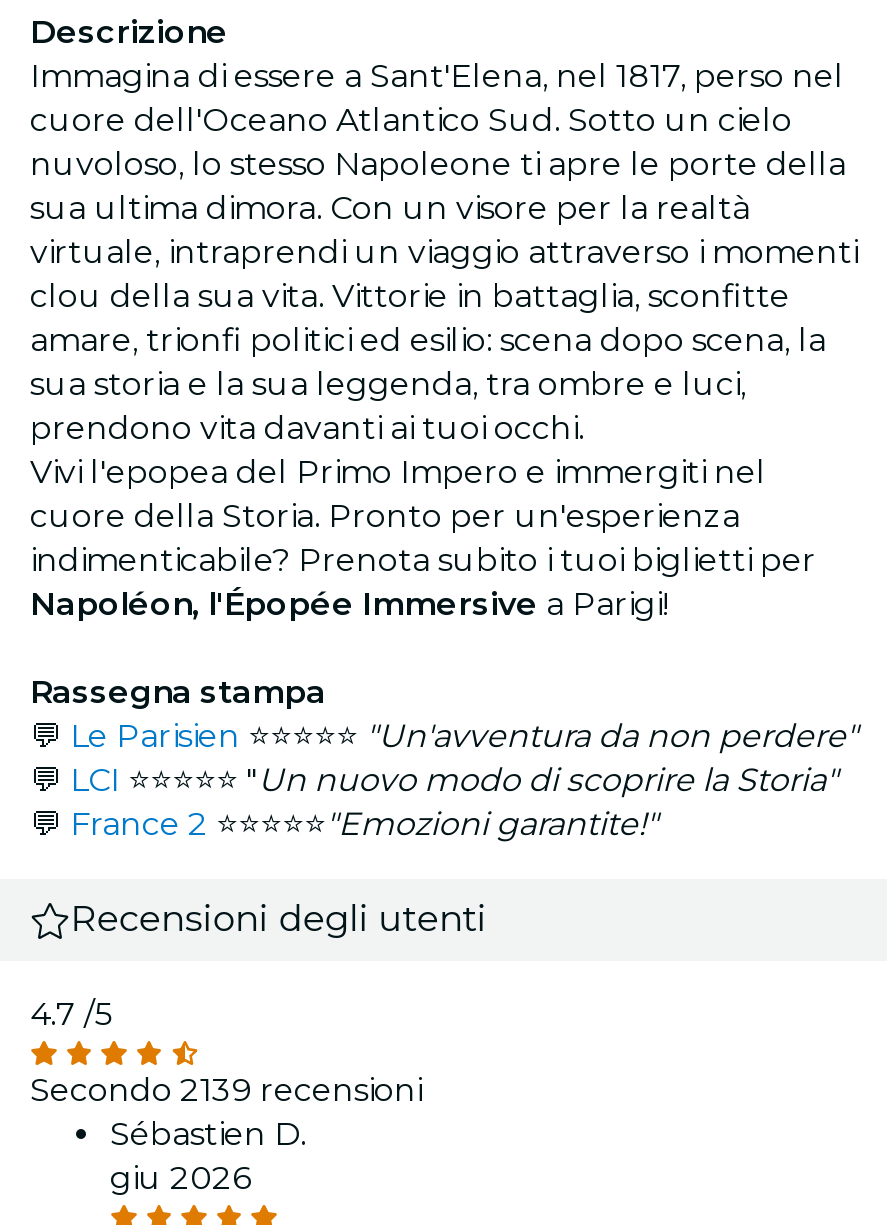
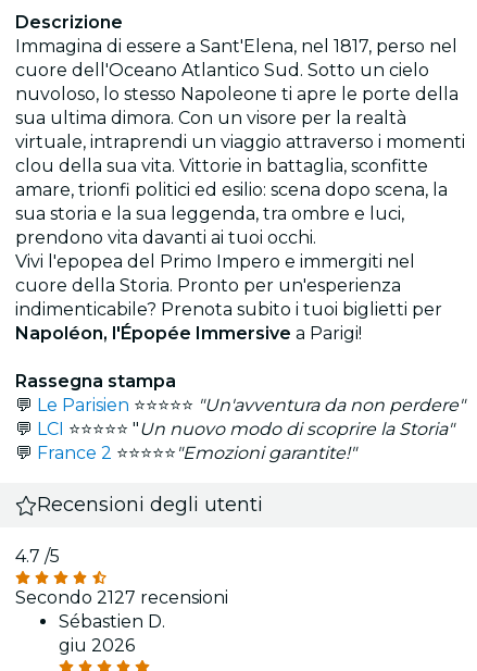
[30,1072,422,1110] Secondo 2139 recensioni -> [15,588,228,608] Secondo 2127 recensioni

